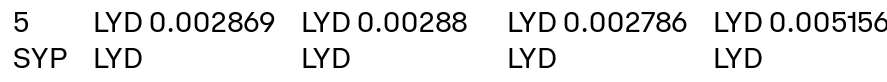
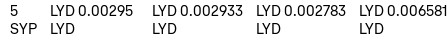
[93,5,275,41] LYD 0.002869 -> [50,2,133,20] LYD 0.00295
[301,5,467,41] LYD 0.00288 -> [152,2,243,20] LYD 0.002933
[507,5,687,41] LYD 0.002786 -> [256,2,346,20] LYD 0.002783
[713,5,887,41] LYD 0.005156 -> [359,2,447,20] LYD 0.006581

